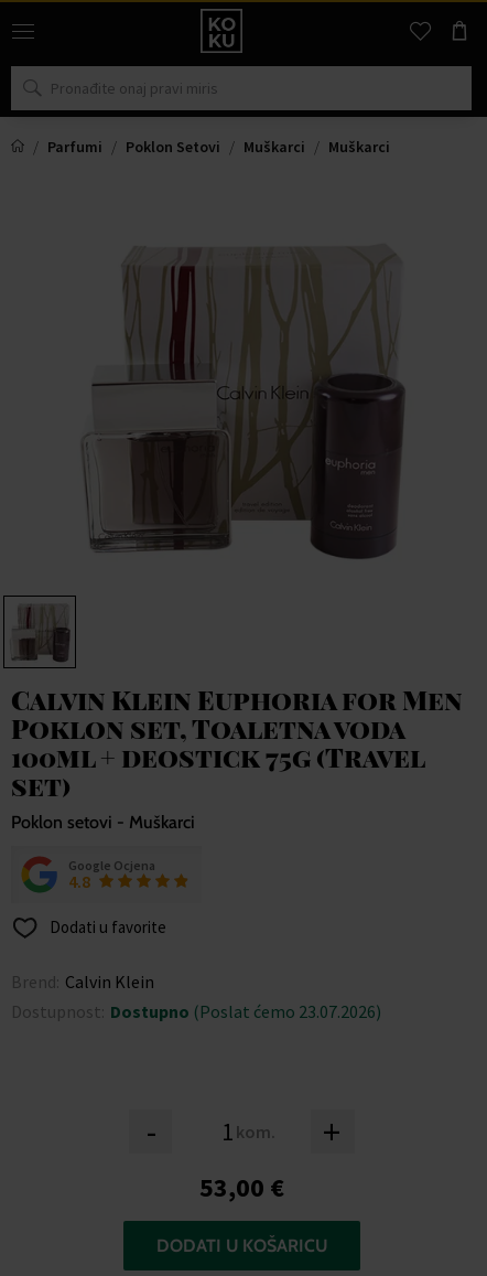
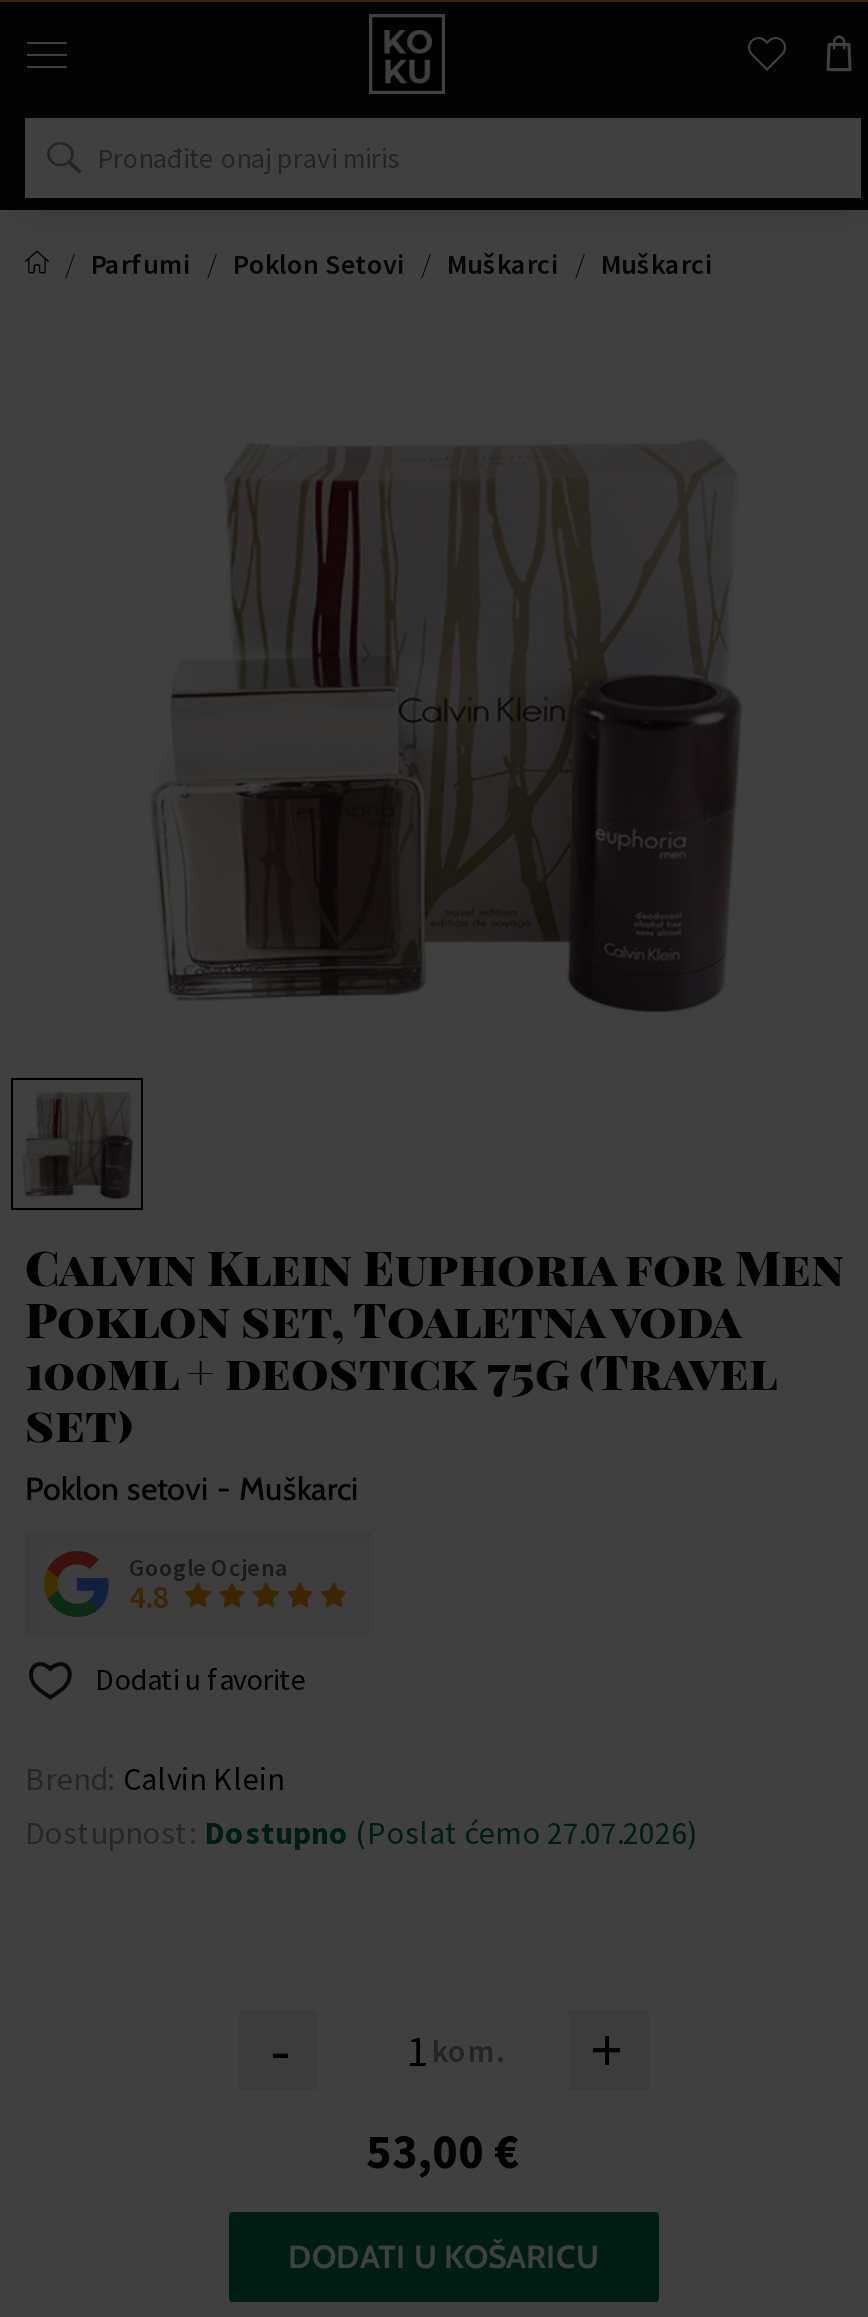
[11,1000,381,1022] Dostupnost: Dostupno (Poslat ćemo 23.07.2026) -> [25,1812,697,1852] Dostupnost: Dostupno (Poslat ćemo 27.07.2026)

